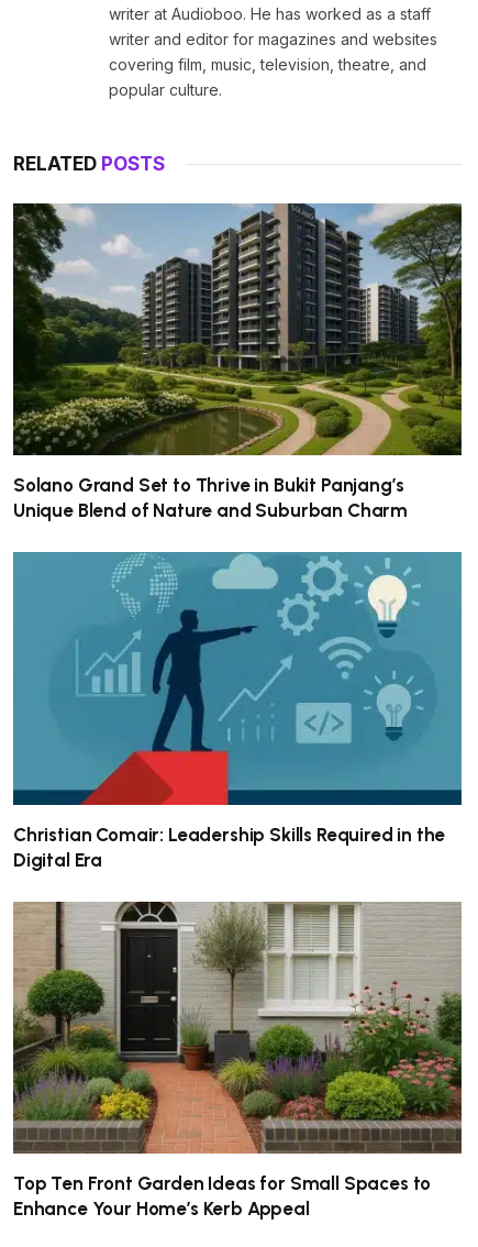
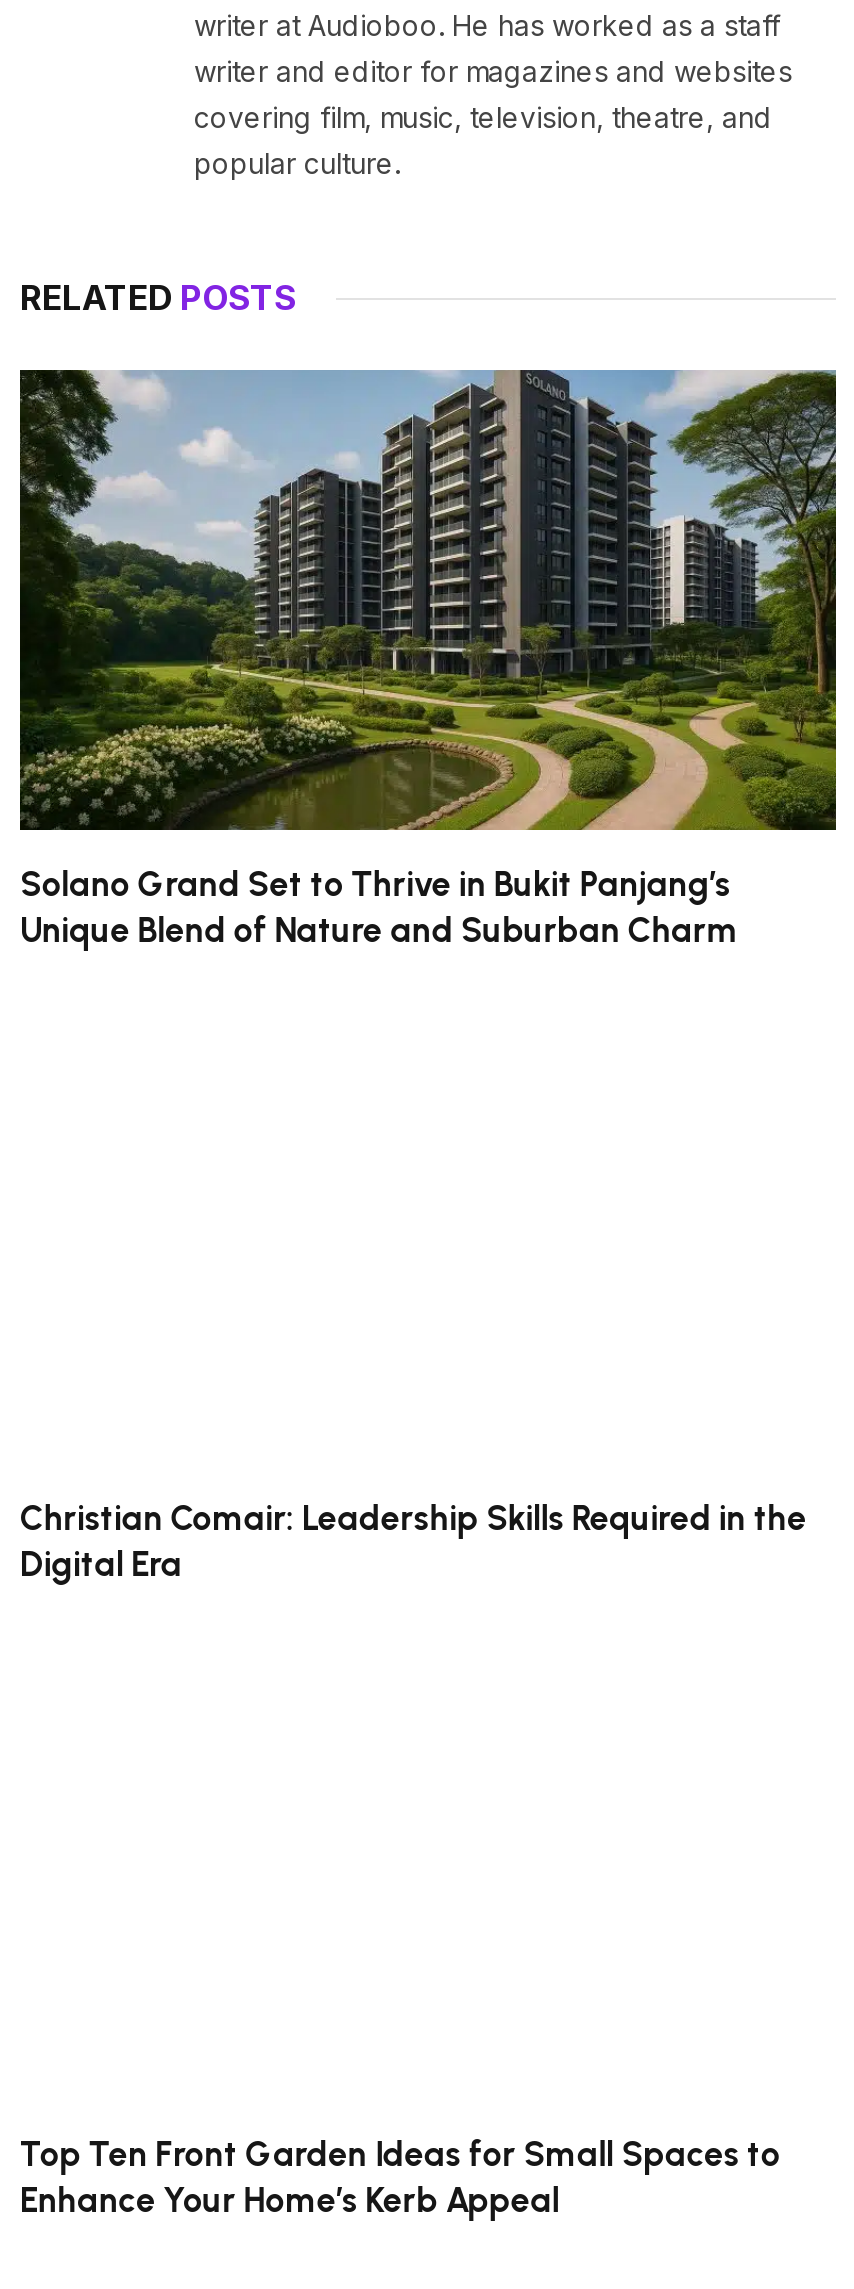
[12,551,463,806] [image] -> none
[12,901,463,1155] [image] -> none

